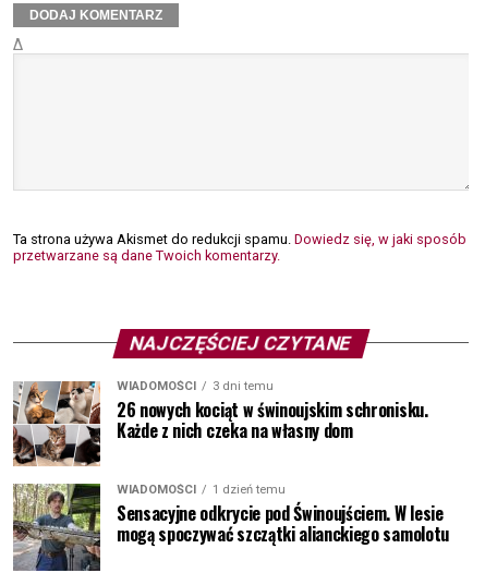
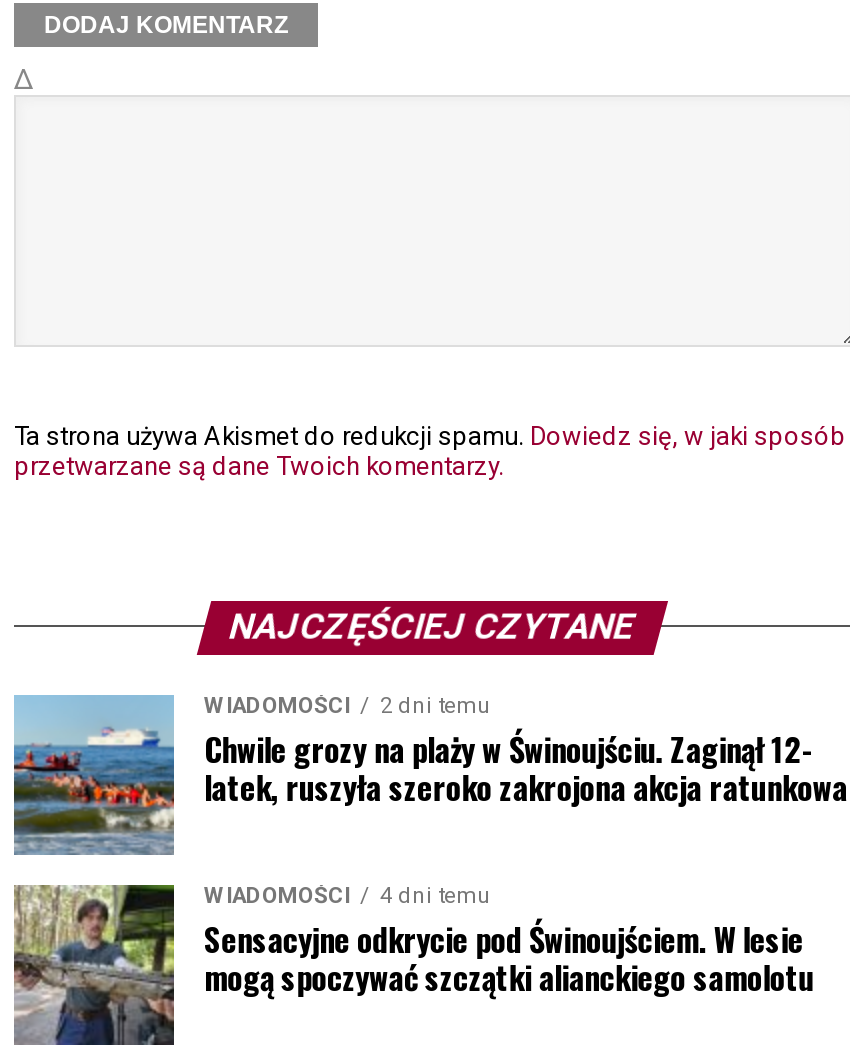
[12,379,428,467] [image] | 3 dni temu | 26 nowych kociąt w świnoujskim schronisku. | Każde z nich czeka na własny dom -> [12,692,847,857] [image] | 2 dni temu | Chwile grozy na plaży w Świnoujściu. Zaginął 12- | latek, ruszyła szeroko zakrojona akcja ratunkowa
[117,482,286,496] WIADOMOŚCI 1 dzień temu -> [204,882,492,908] WIADOMOŚCI 4 dni temu

